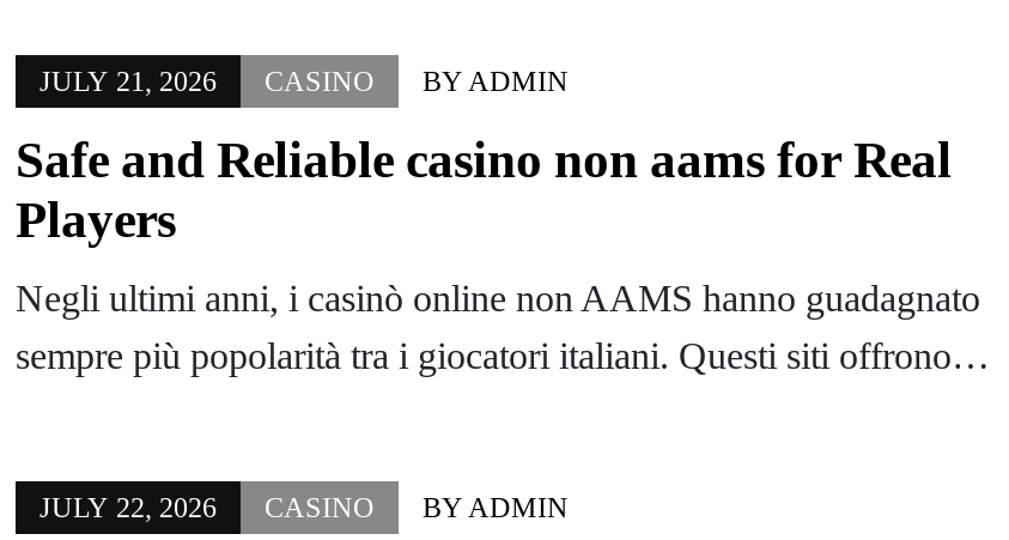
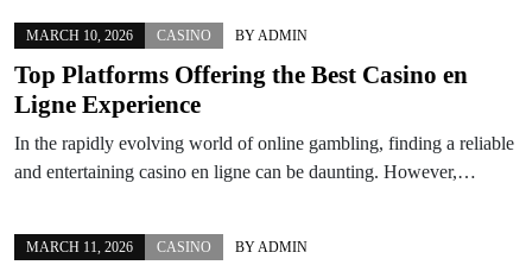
[39,63,569,97] JULY 21, 2026 CASINO BY ADMIN -> [26,27,308,43] MARCH 10, 2026 CASINO BY ADMIN
[16,131,952,248] Safe and Reliable casino non aams for Real | Players -> [14,60,468,118] Top Platforms Offering the Best Casino en | Ligne Experience
[16,277,990,375] Negli ultimi anni, i casinò online non AAMS hanno guadagnato | sempre più popolarità tra i giocatori italiani. Questi siti offrono… -> [14,132,514,181] In the rapidly evolving world of online gambling, finding a reliable | and entertaining casino en ligne can be daunting. However,…
[39,490,569,523] JULY 22, 2026 CASINO BY ADMIN -> [26,238,308,255] MARCH 11, 2026 CASINO BY ADMIN

